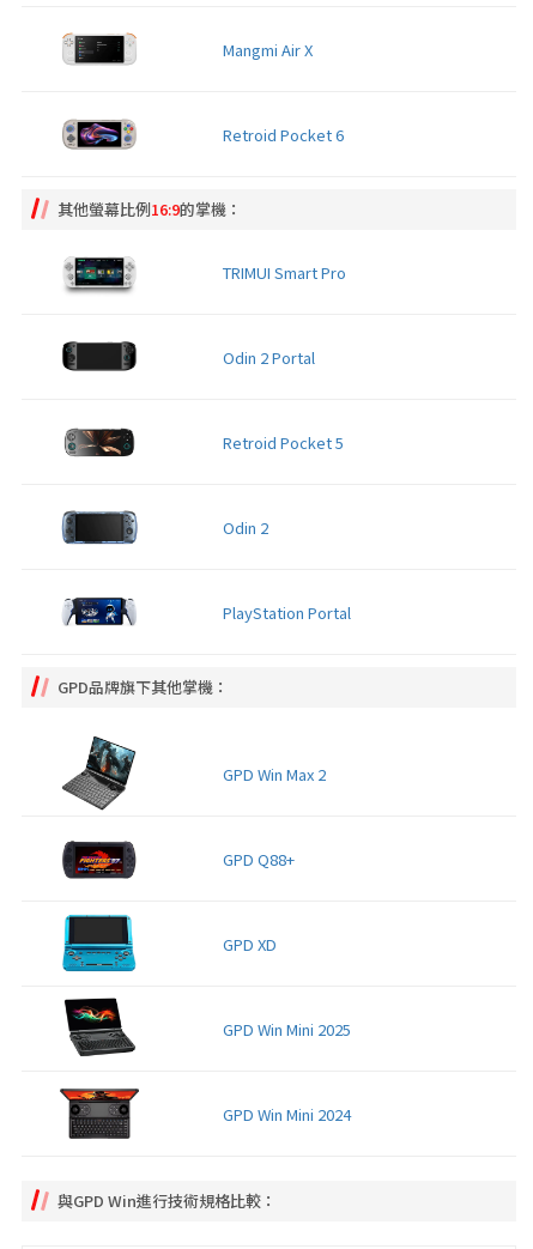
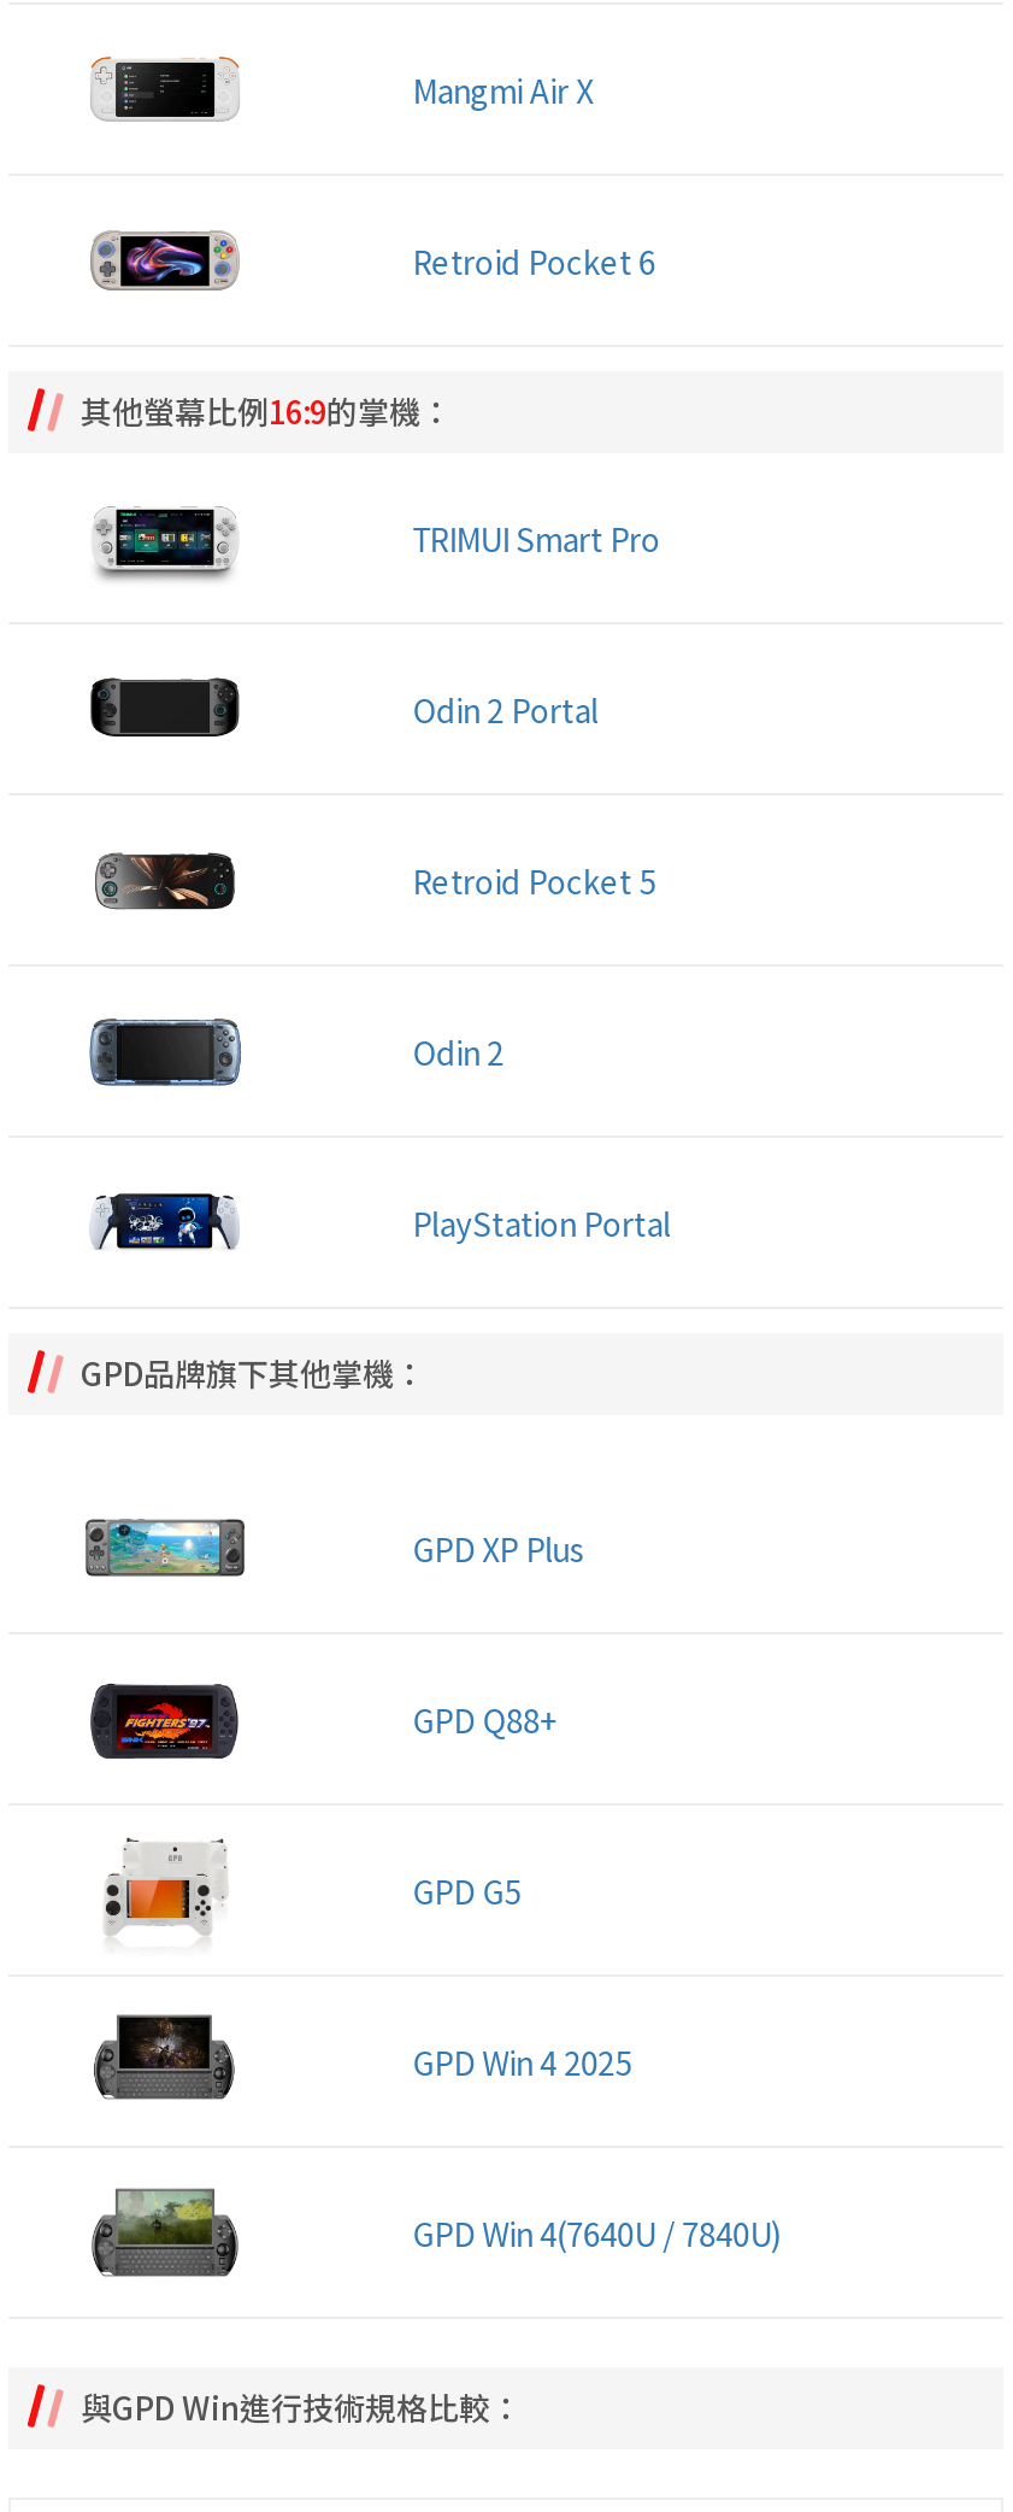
[60,735,139,811] [image] -> [83,1473,247,1620] [image]
[222,763,325,786] GPD Win Max 2 -> [412,1527,586,1573] GPD XP Plus
[61,914,137,972] [image] -> [90,1832,237,1945] [image]
[222,933,276,956] GPD XD -> [412,1870,521,1915] GPD G5
[63,996,137,1057] [image] -> [90,1999,237,2117] [image]
[222,1018,351,1041] GPD Win Mini 2025 -> [412,2041,632,2087] GPD Win 4 2025
[59,1087,140,1140] [image] -> [88,2182,245,2283] [image]
[222,1104,351,1126] GPD Win Mini 2024 -> [412,2212,781,2258] GPD Win 4(7640U / 7840U)

